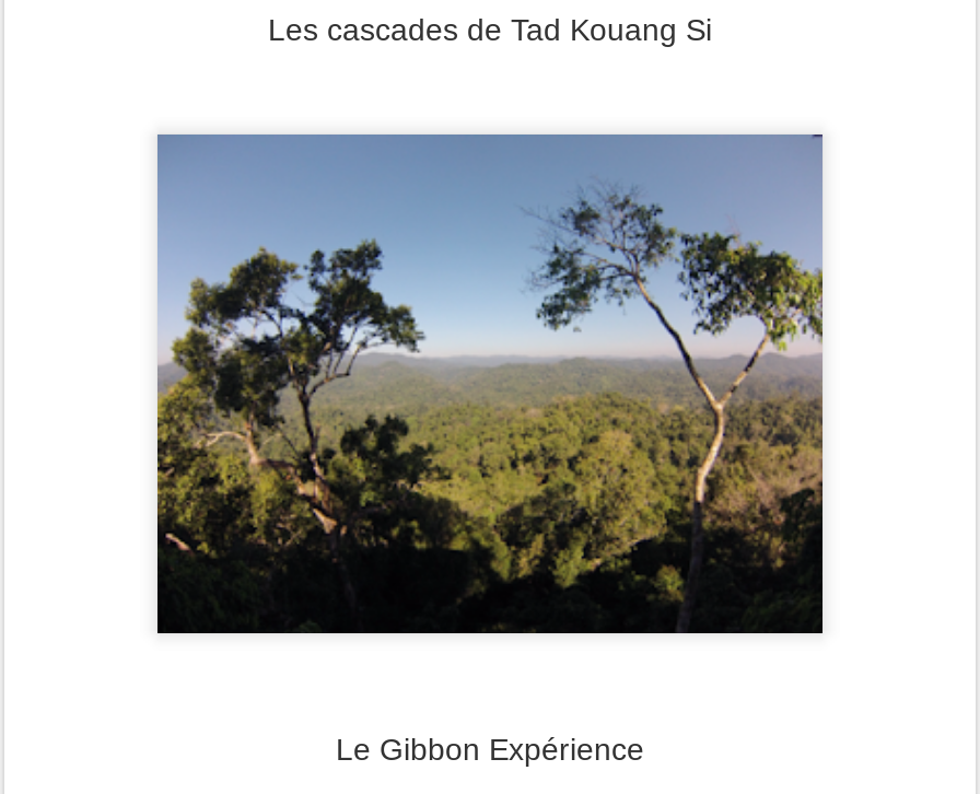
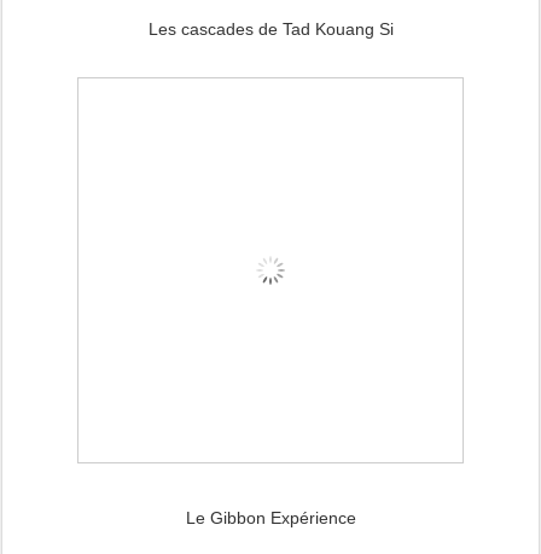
[155,131,825,637] [image] -> none

